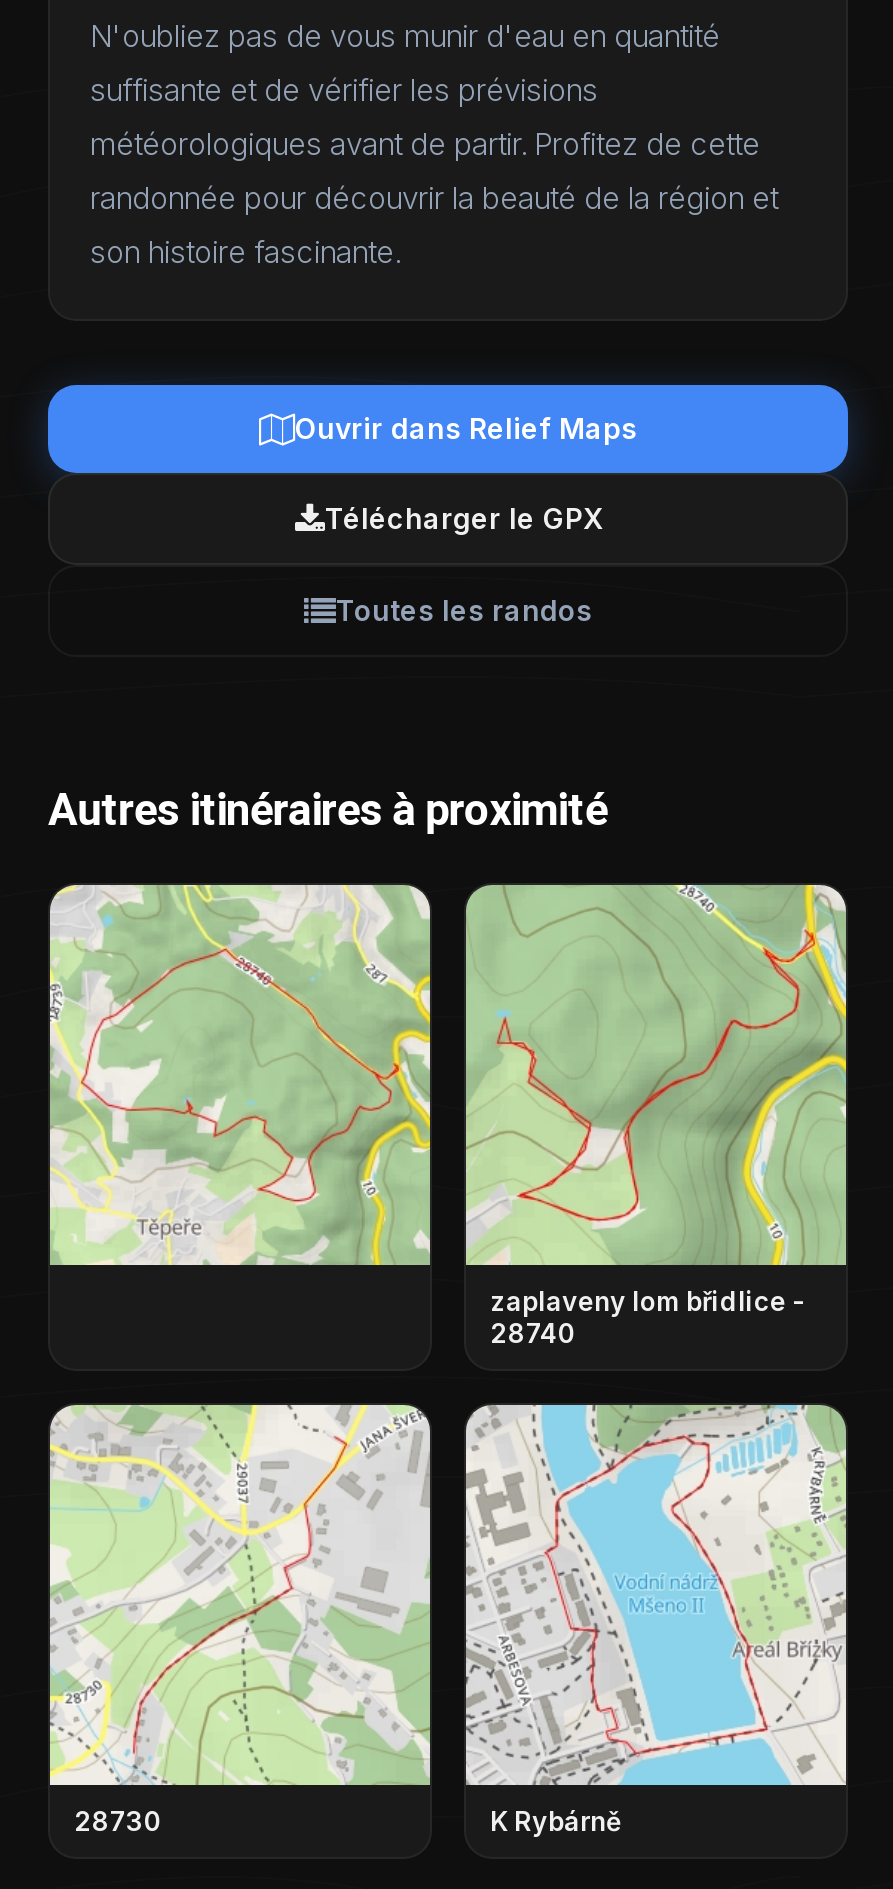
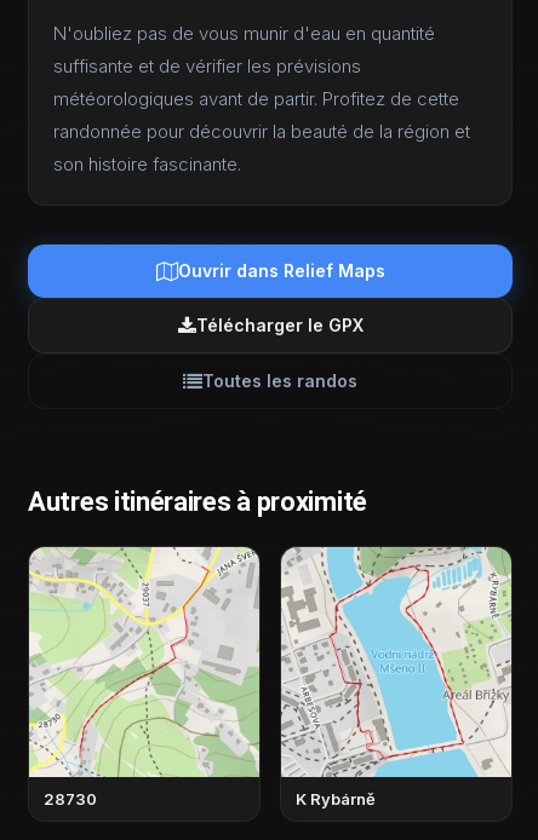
[50,885,432,1265] [image] -> none
[466,883,848,1349] [image] | zaplaveny lom břidlice - | 28740 -> none

